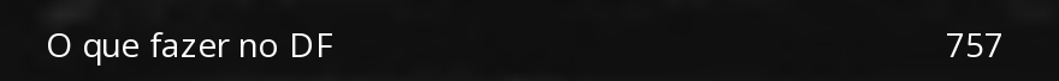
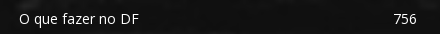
[946,21,1004,66] 757 -> [393,9,417,28] 756

